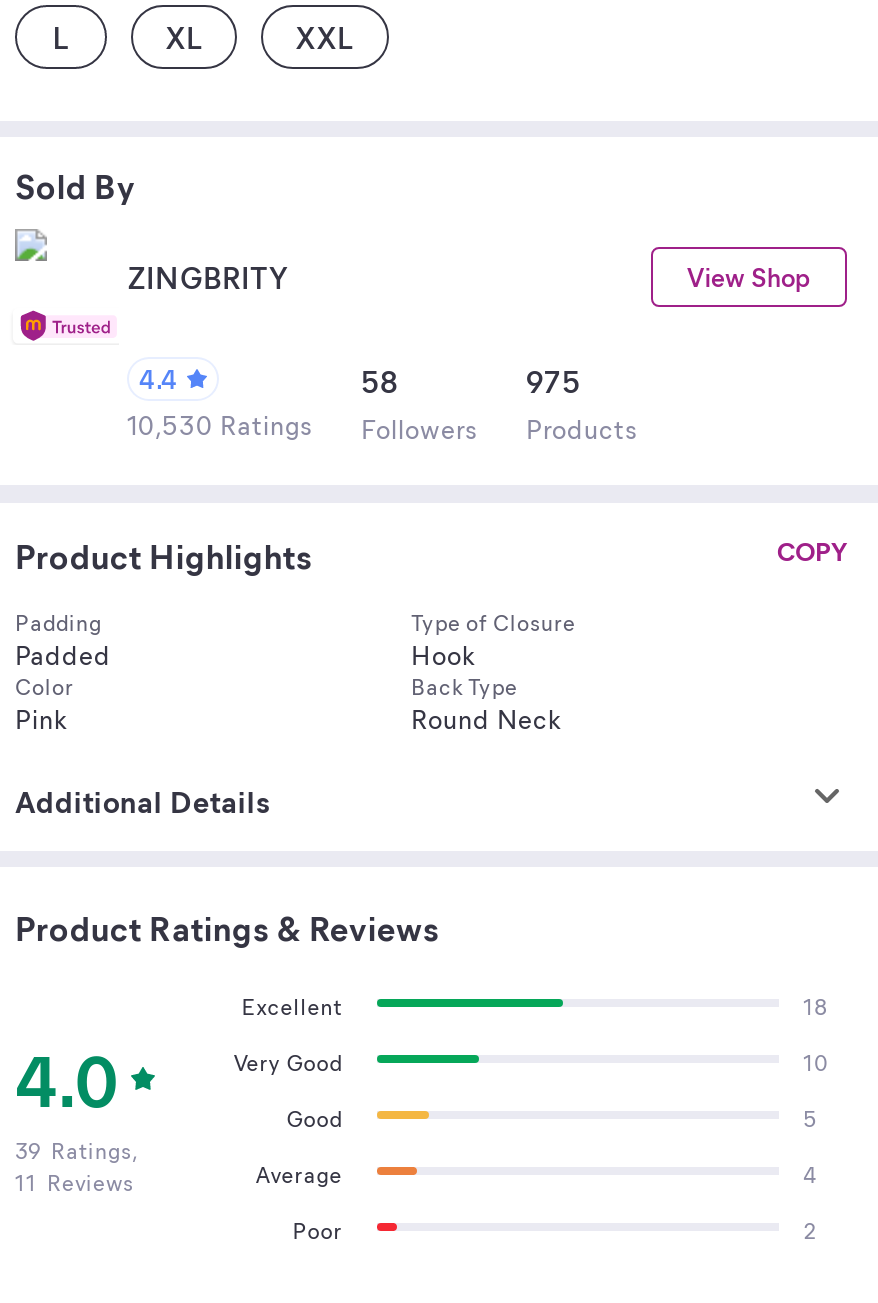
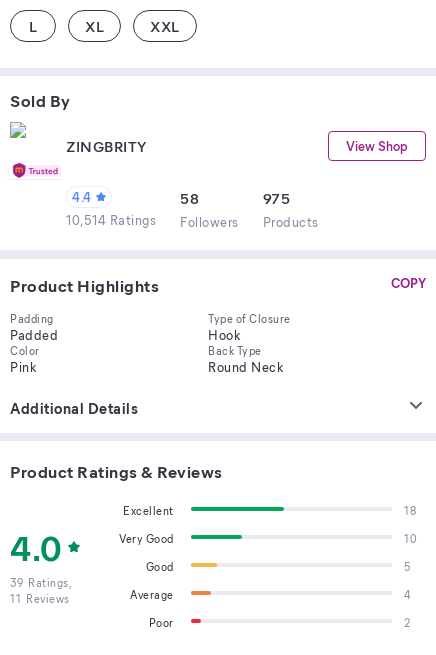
[127,407,638,445] 10,530 Ratings Followers Products -> [66,211,318,230] 10,514 Ratings Followers Products

